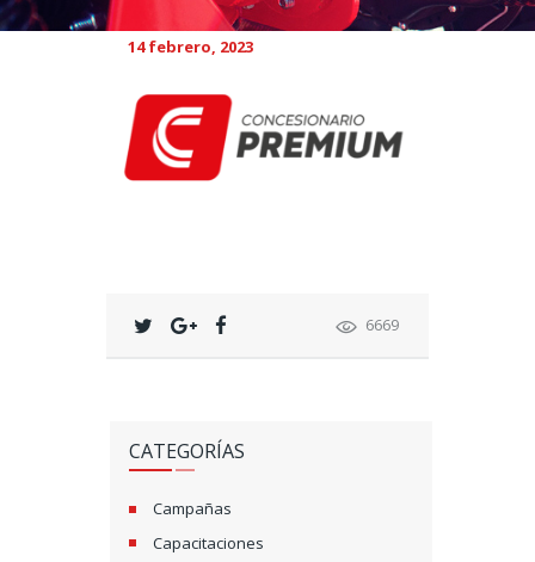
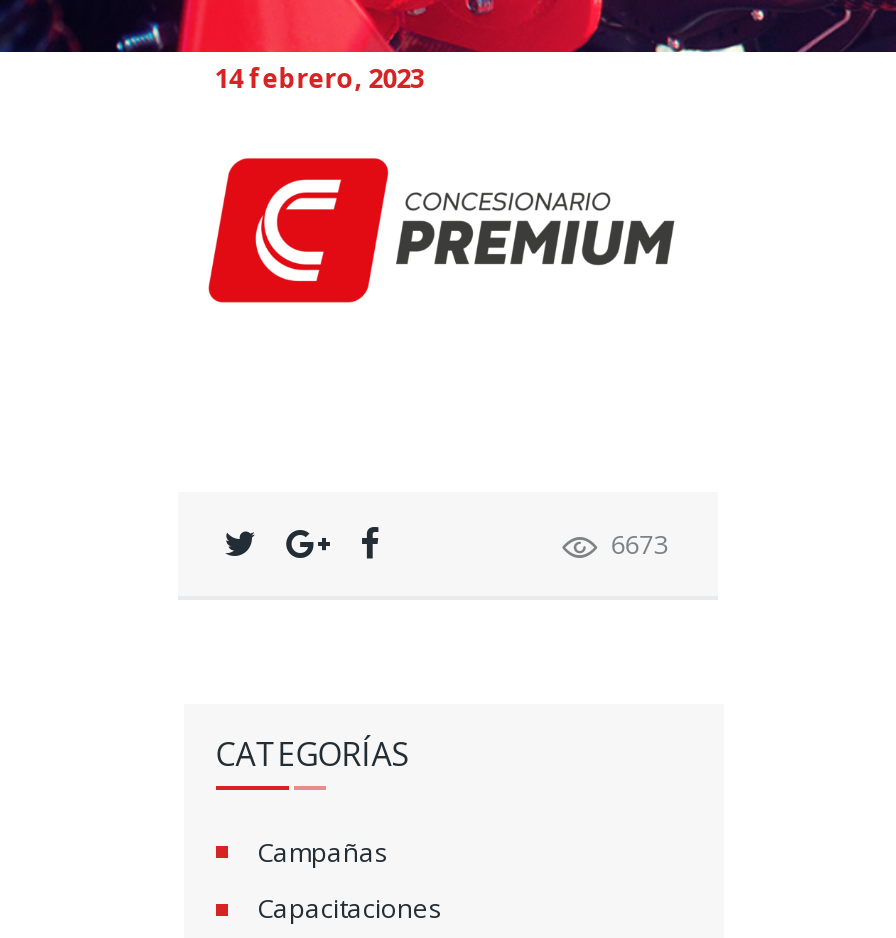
[365,314,399,336] 6669 -> [611,526,667,562] 6673

